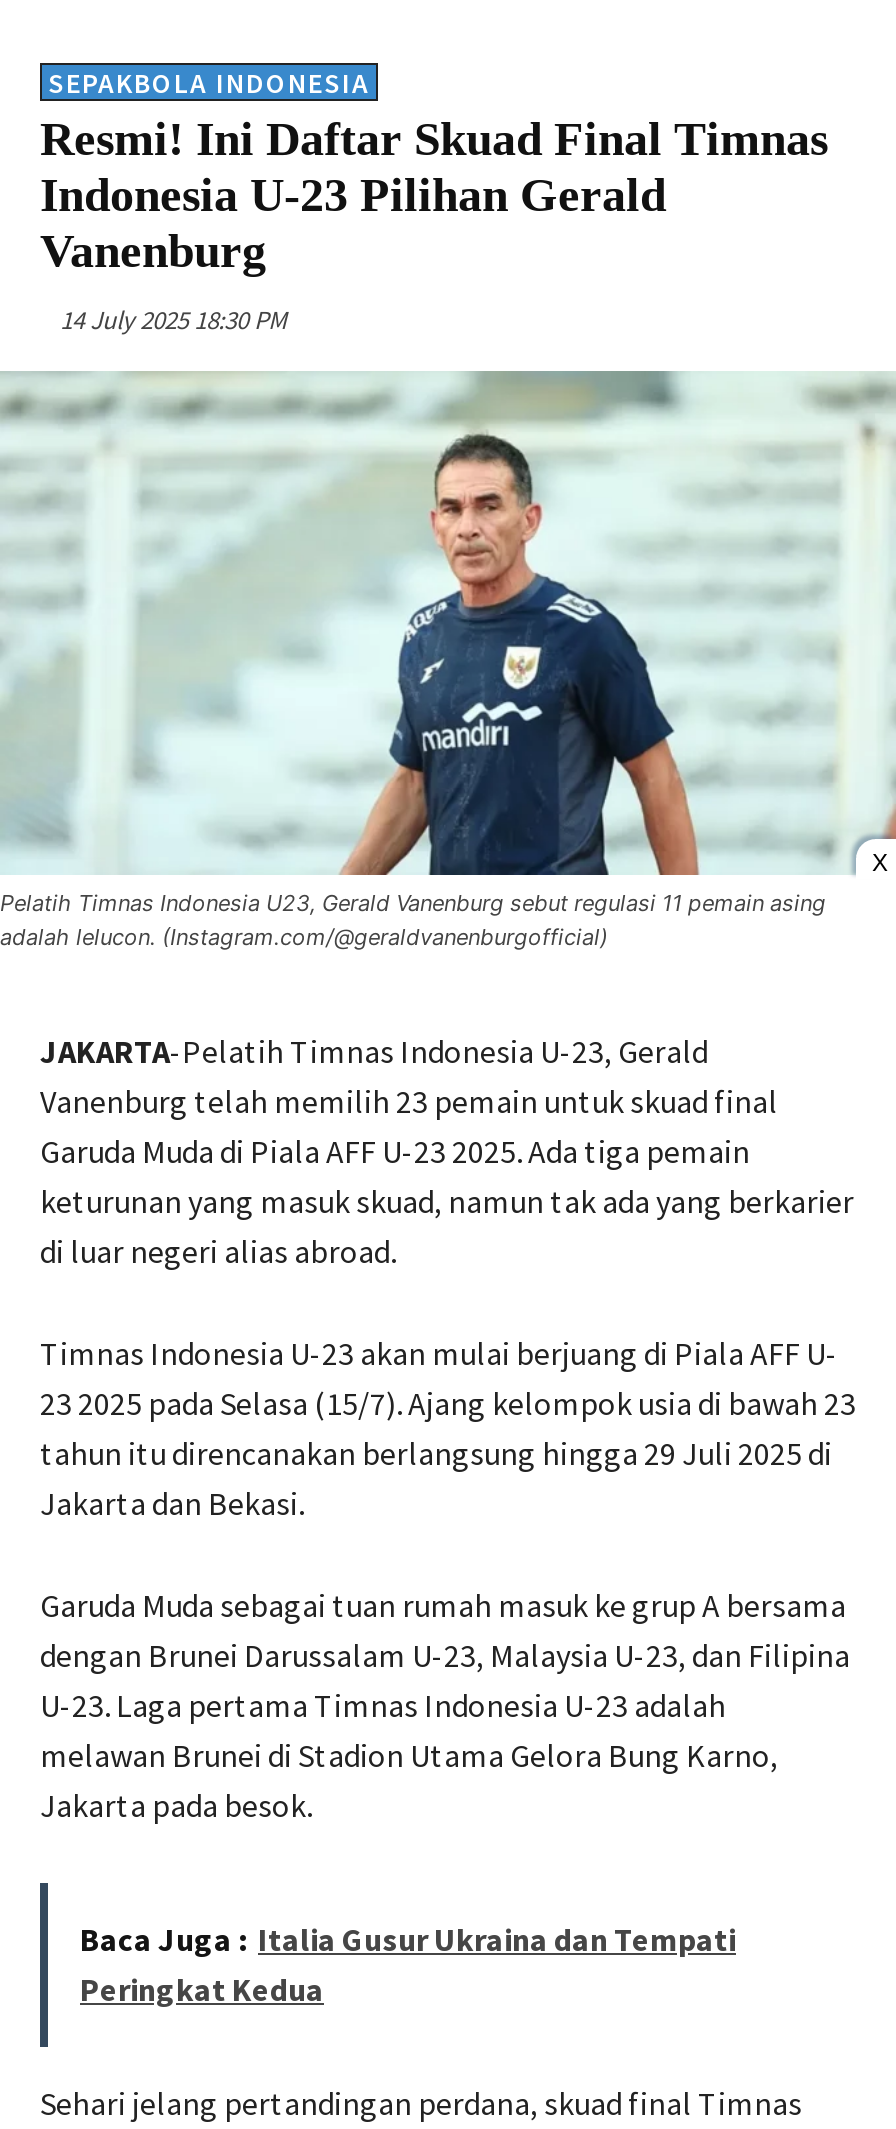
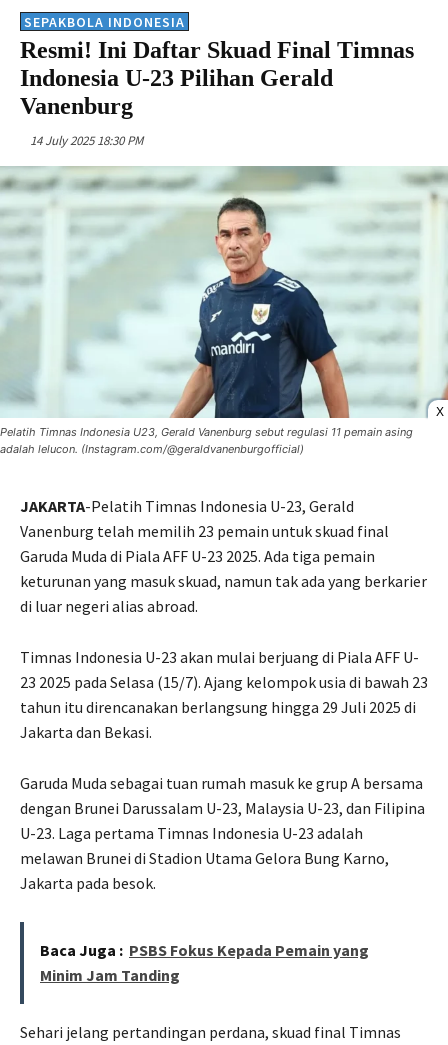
[80,1919,736,2009] Baca Juga : Italia Gusur Ukraina dan Tempati | Peringkat Kedua -> [40,940,369,985] Baca Juga : PSBS Fokus Kepada Pemain yang | Minim Jam Tanding

